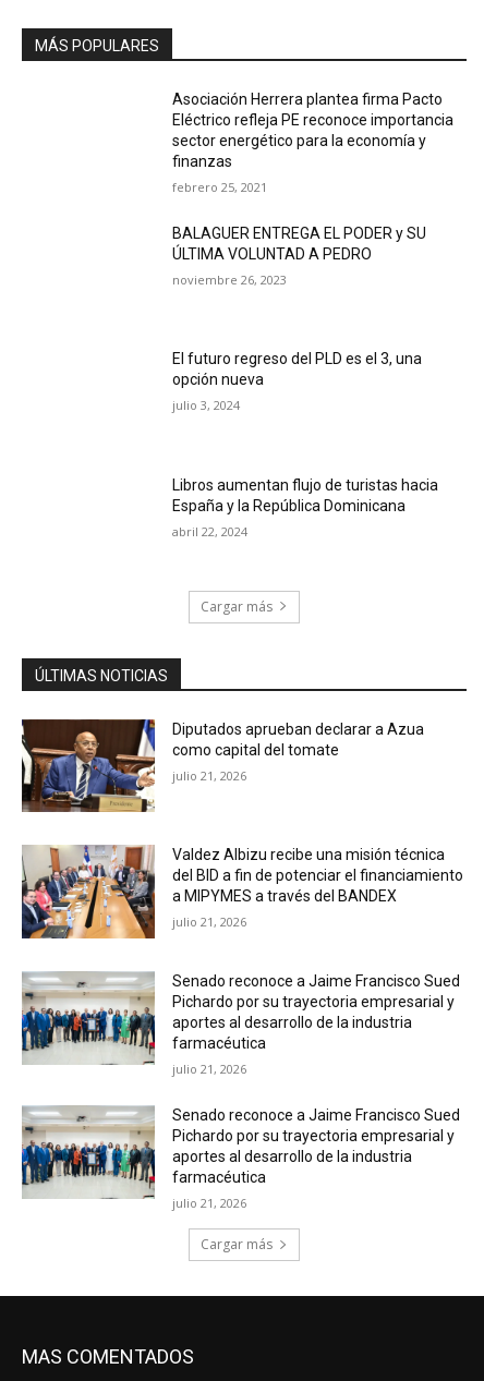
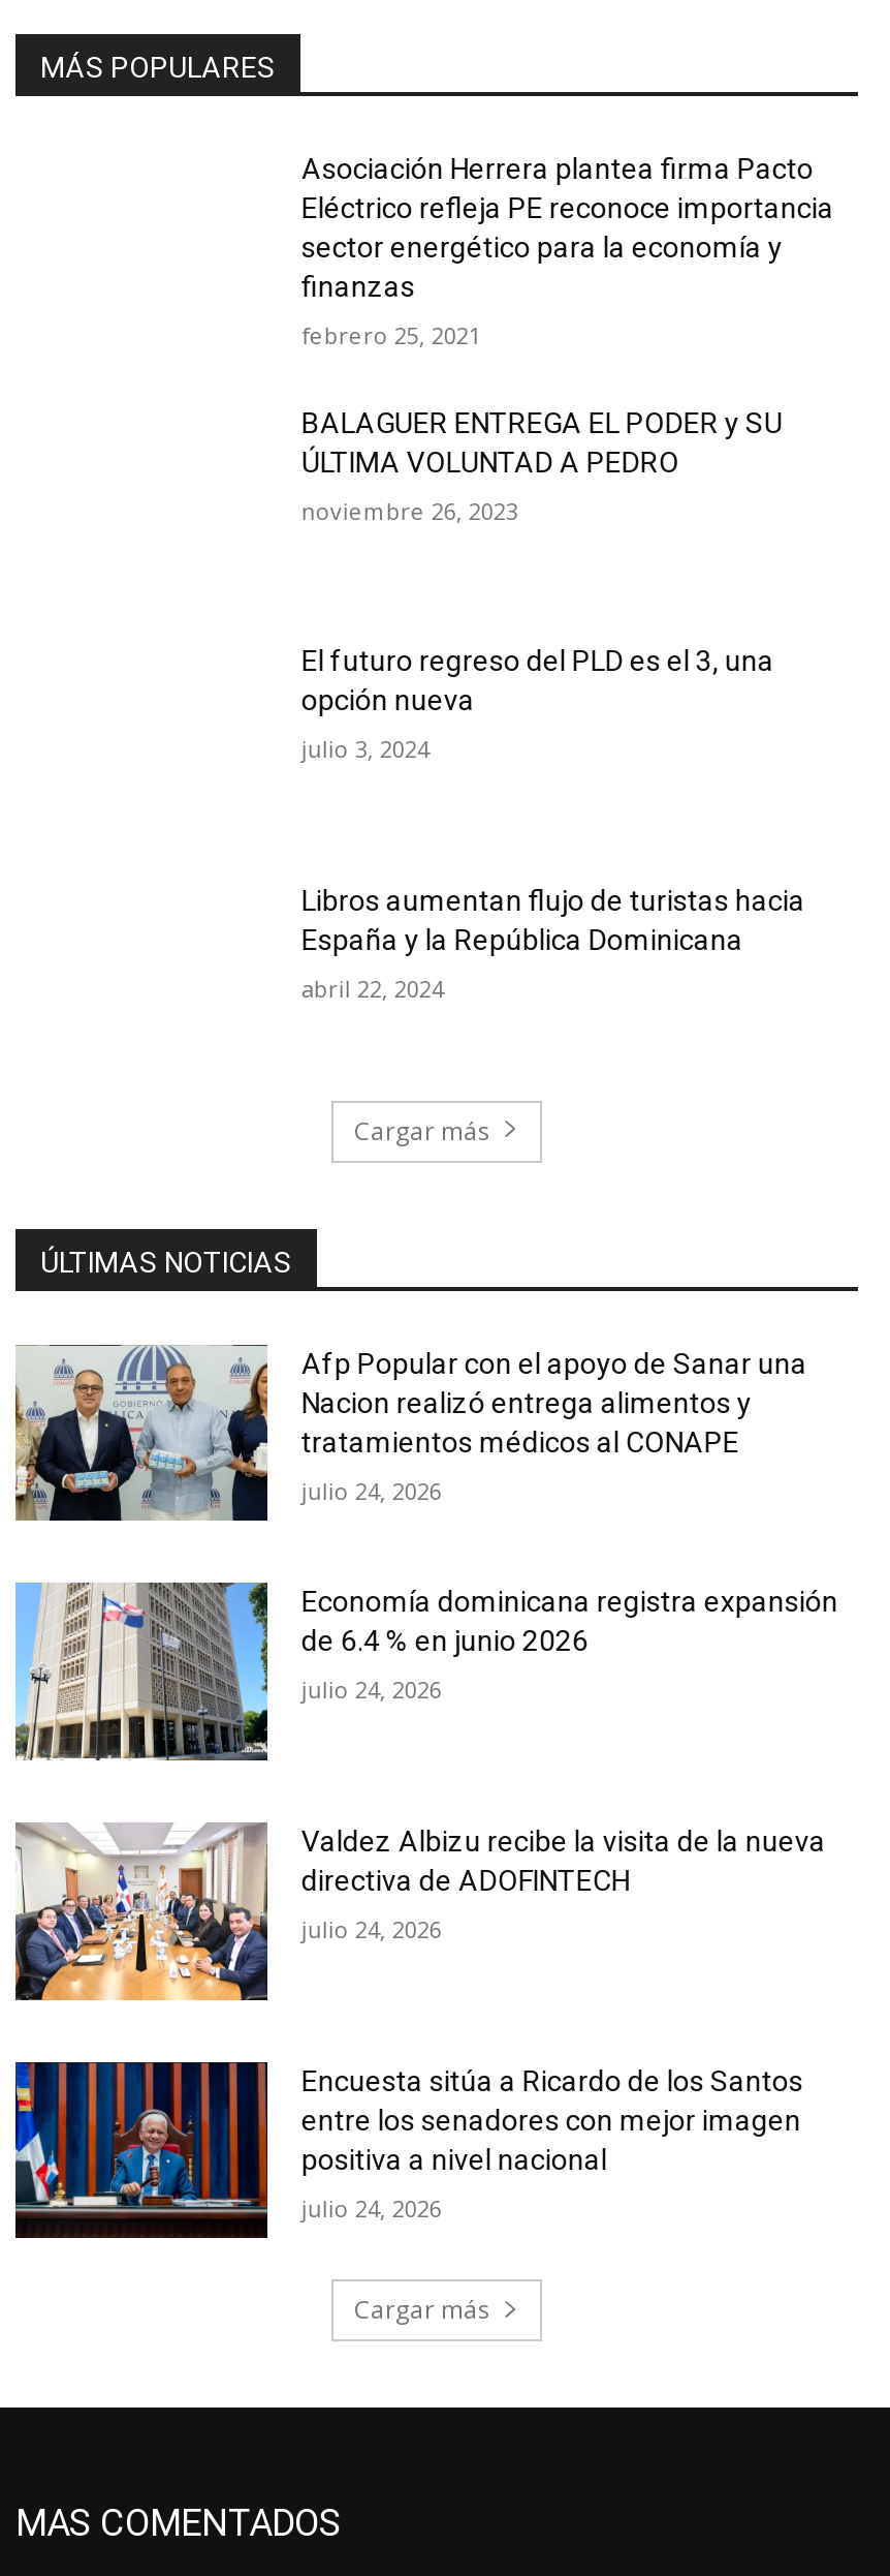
[21,718,424,813] [image] | Diputados aprueban declarar a Azua | como capital del tomate -> [13,1345,807,1523] [image] | Afp Popular con el apoyo de Sanar una | Nacion realizó entrega alimentos y | tratamientos médicos al CONAPE
[173,767,247,783] julio 21, 2026 -> [301,1474,442,1505] julio 24, 2026
[21,845,464,940] [image] | Valdez Albizu recibe una misión técnica | del BID a fin de potenciar el financiamiento | a MIPYMES a través del BANDEX -> [15,1583,838,1762] [image] | Economía dominicana registra expansión | de 6.4 % en junio 2026
[173,914,247,930] julio 21, 2026 -> [301,1674,442,1705] julio 24, 2026
[21,971,460,1066] [image] | Senado reconoce a Jaime Francisco Sued | Pichardo por su trayectoria empresarial y | aportes al desarrollo de la industria | farmacéutica -> [13,1824,826,2002] [image] | Valdez Albizu recibe la visita de la nueva | directiva de ADOFINTECH
[173,1060,247,1077] julio 21, 2026 -> [301,1913,442,1944] julio 24, 2026
[21,1105,460,1200] [image] | Senado reconoce a Jaime Francisco Sued | Pichardo por su trayectoria empresarial y | aportes al desarrollo de la industria | farmacéutica -> [13,2060,803,2242] [image] | Encuesta sitúa a Ricardo de los Santos | entre los senadores con mejor imagen | positiva a nivel nacional
[173,1195,247,1211] julio 21, 2026 -> [301,2192,442,2223] julio 24, 2026

